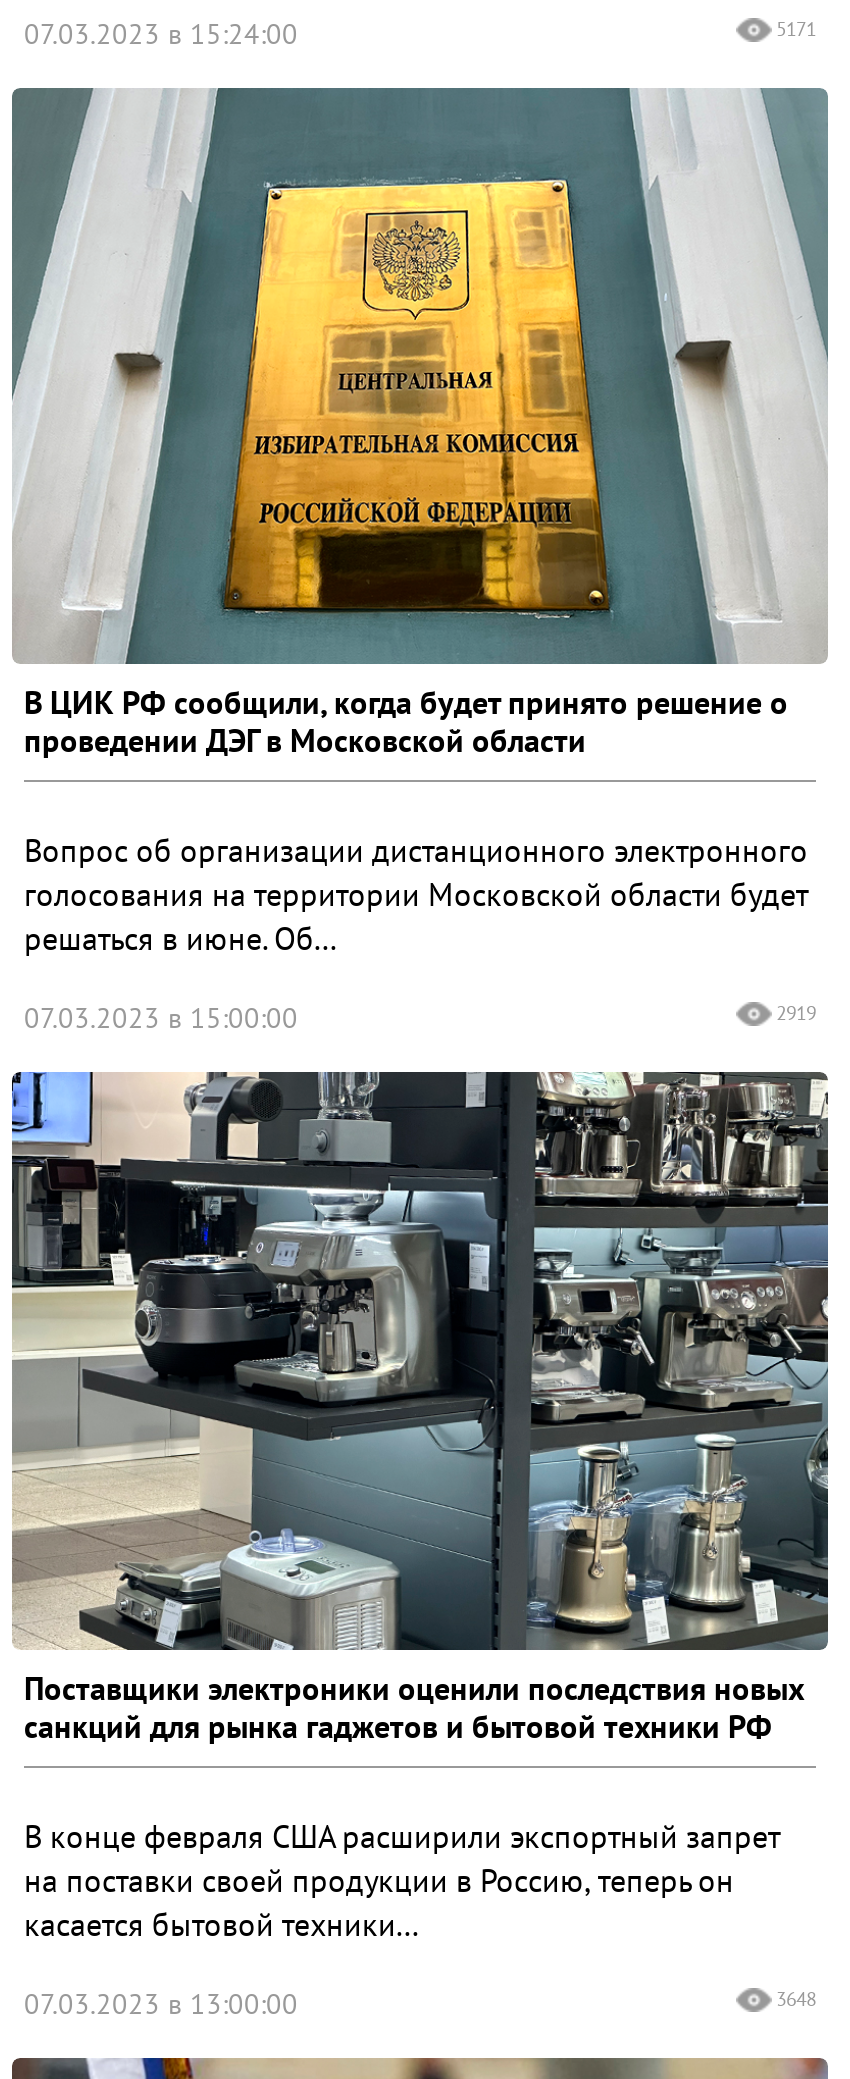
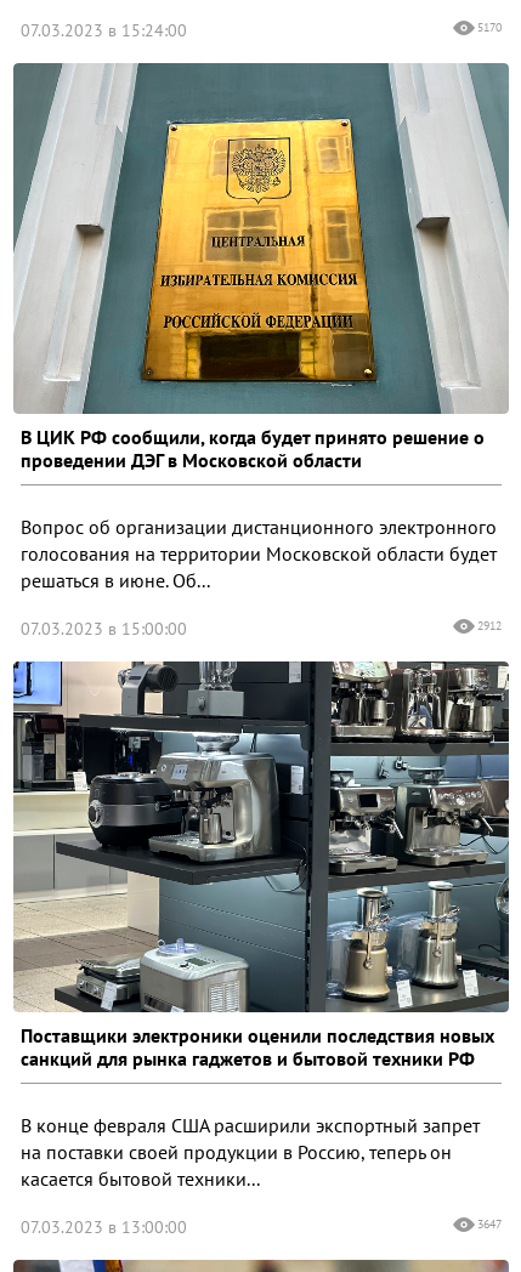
[776,16,816,42] 5171 -> [477,20,502,36] 5170
[776,1001,816,1027] 2919 -> [477,618,502,633] 2912
[776,1986,816,2012] 3648 -> [477,1216,502,1231] 3647

